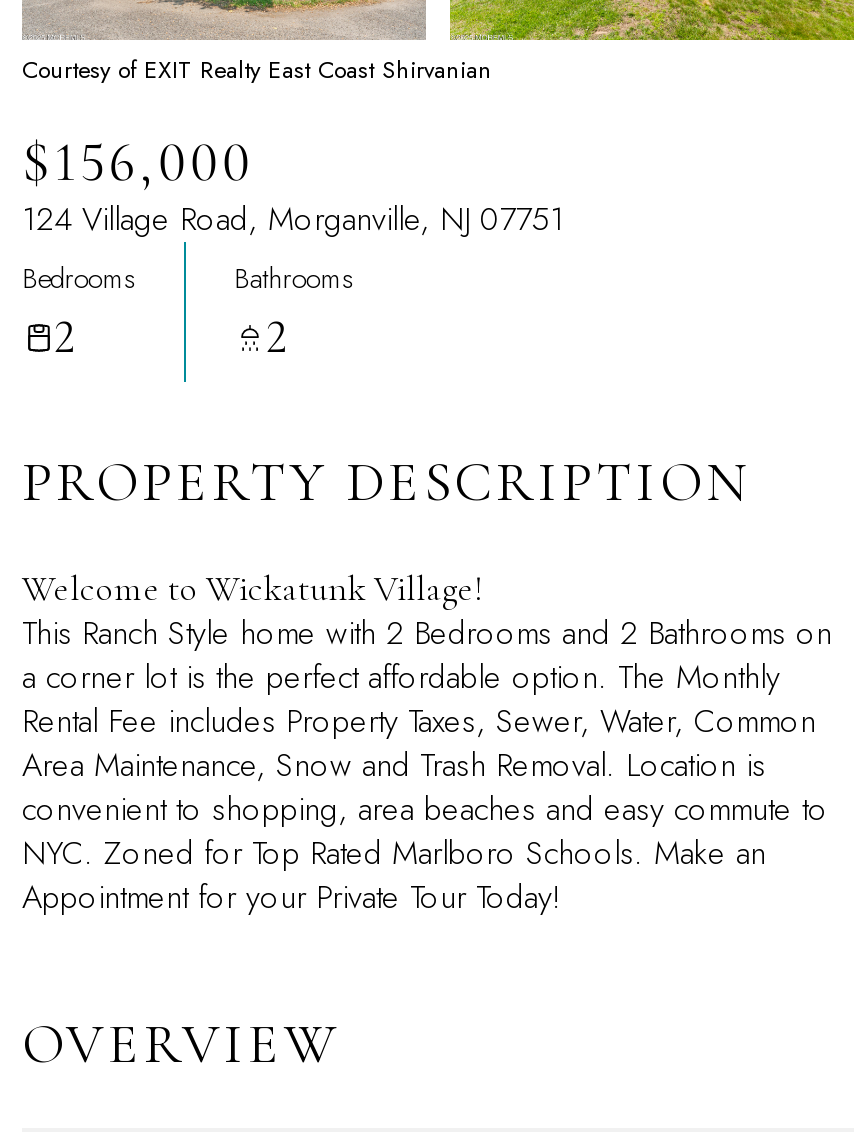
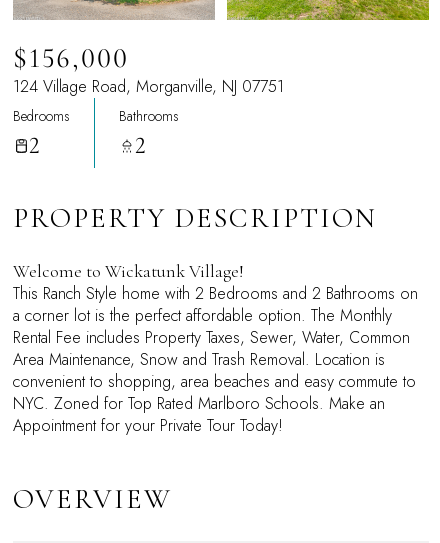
[22,52,492,88] Courtesy of EXIT Realty East Coast Shirvanian -> none

